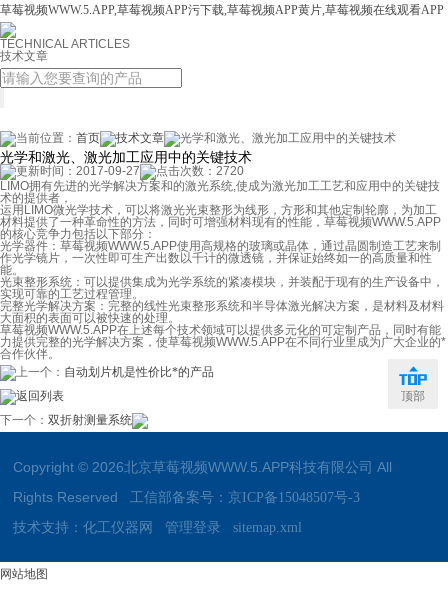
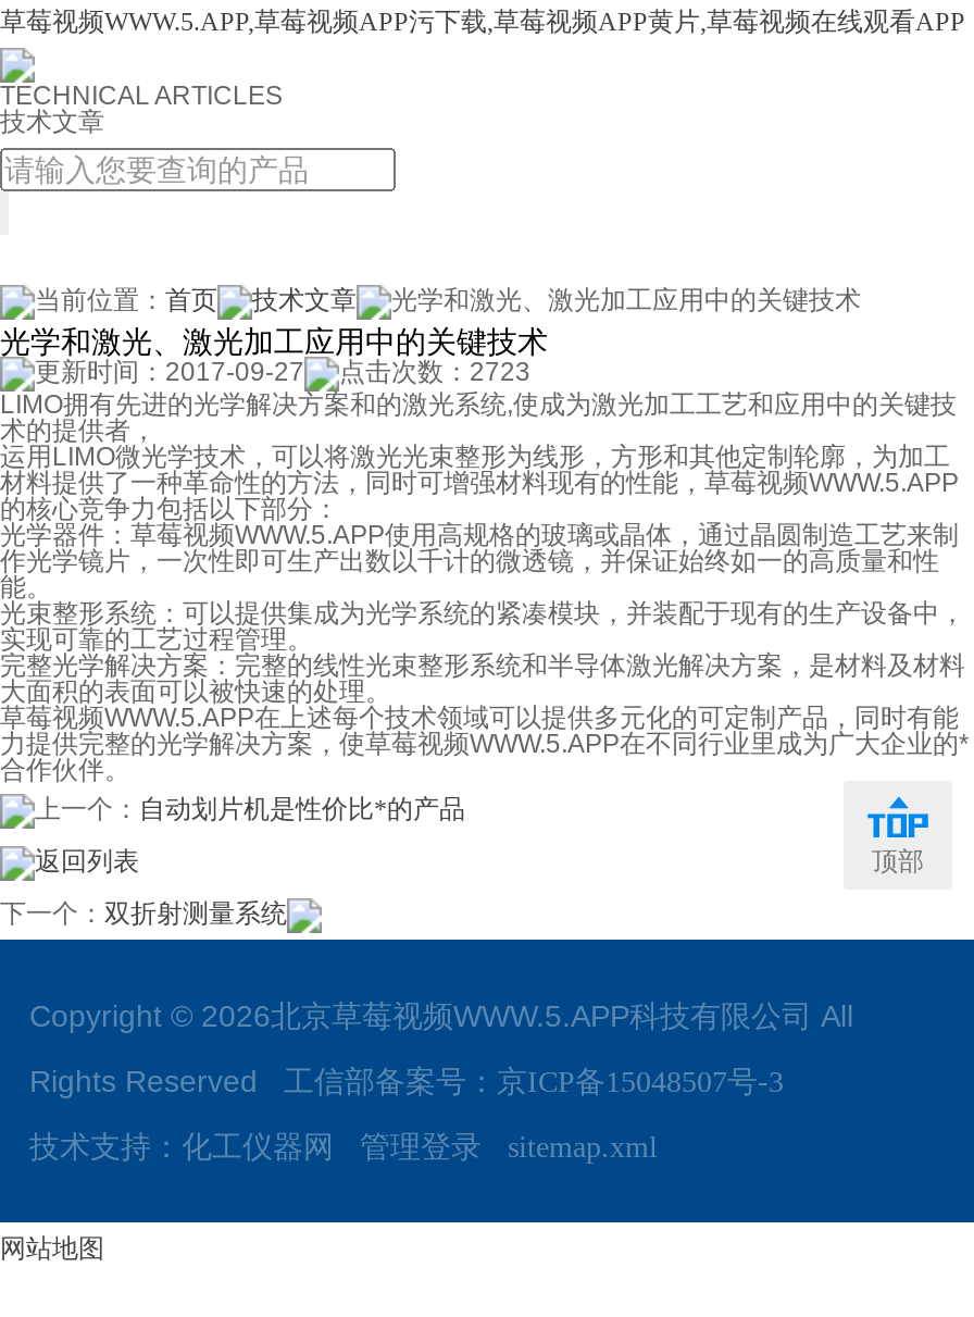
[16,164,244,178] 更新时间：2017-09-27 点击次数：2720 -> [35,357,530,388] 更新时间：2017-09-27 点击次数：2723

